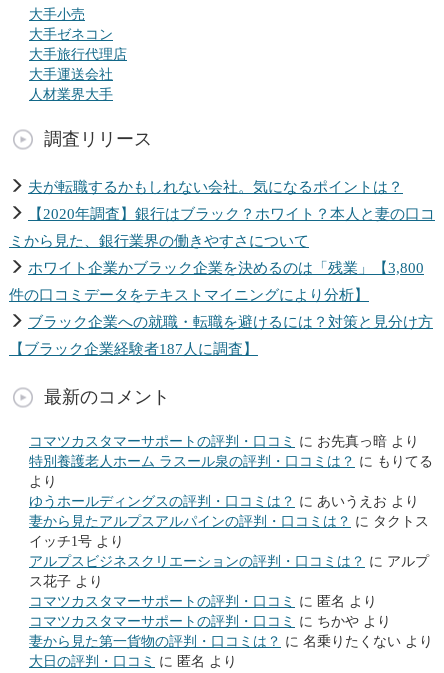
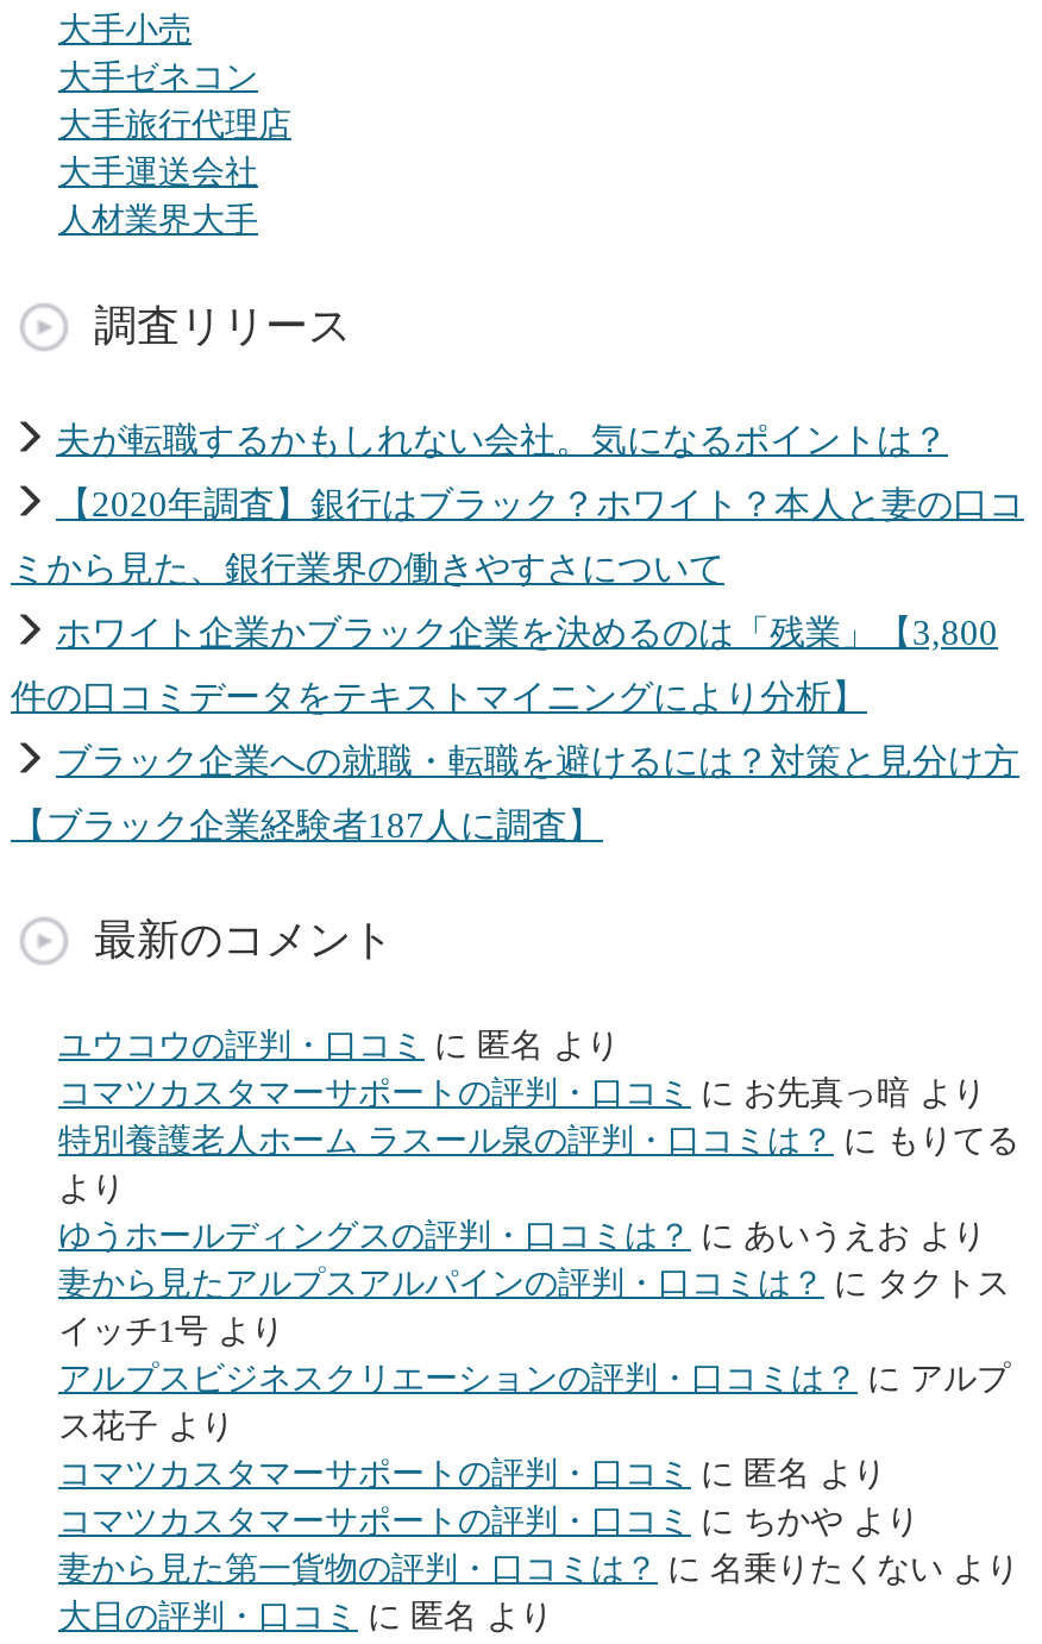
none -> [58,1028,620,1063] ユウコウの評判・口コミに匿名より

